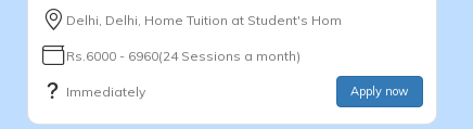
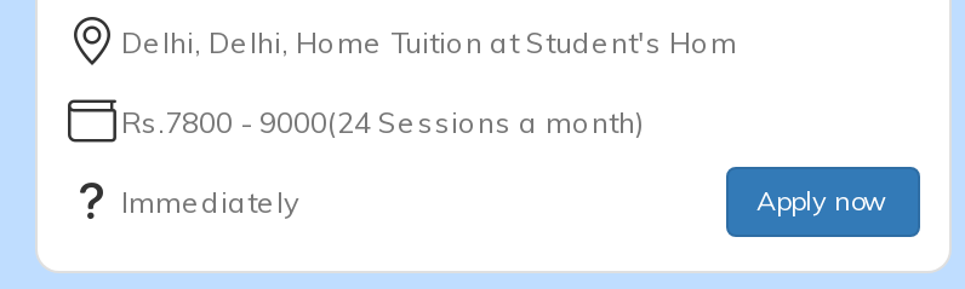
[66,48,300,64] Rs.6000 - 6960(24 Sessions a month) -> [121,104,645,140] Rs.7800 - 9000(24 Sessions a month)

